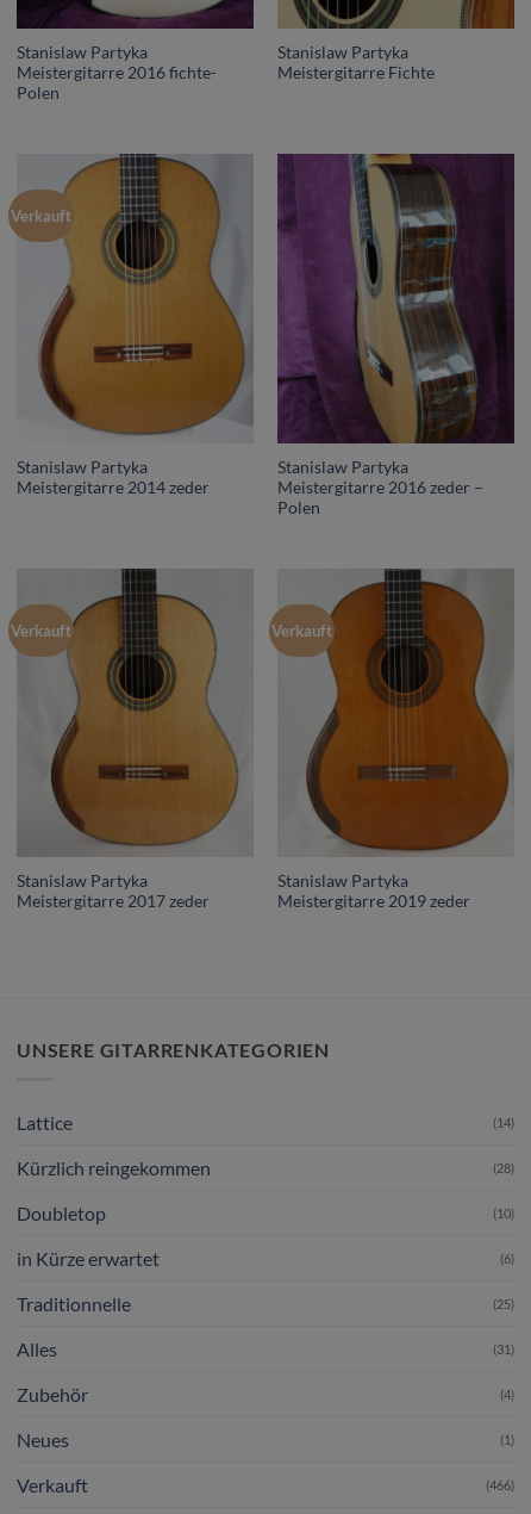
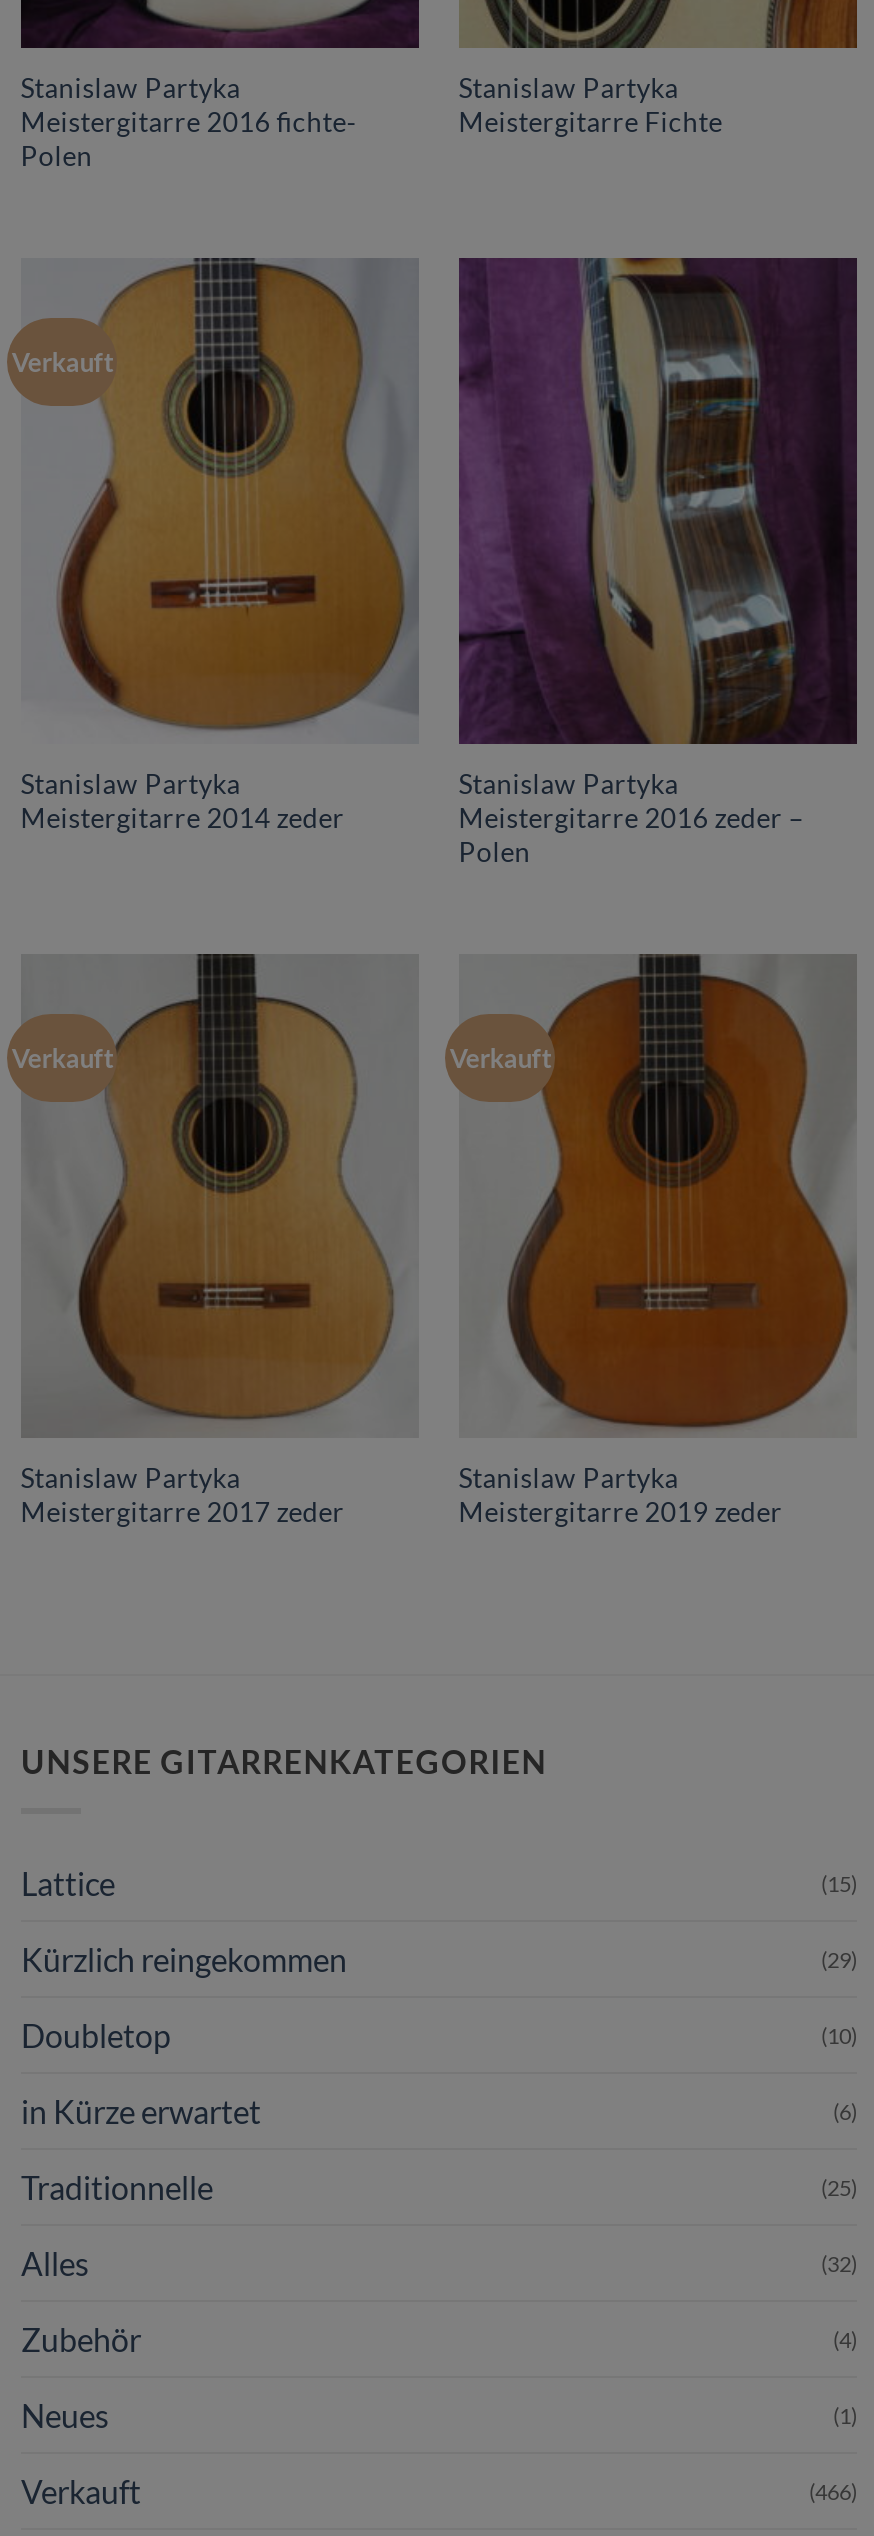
[493,1114,514,1130] (14) -> [821,1869,857,1895] (15)
[493,1160,514,1175] (28) -> [821,1945,857,1971] (29)
[493,1341,514,1356] (31) -> [821,2249,857,2275] (32)

